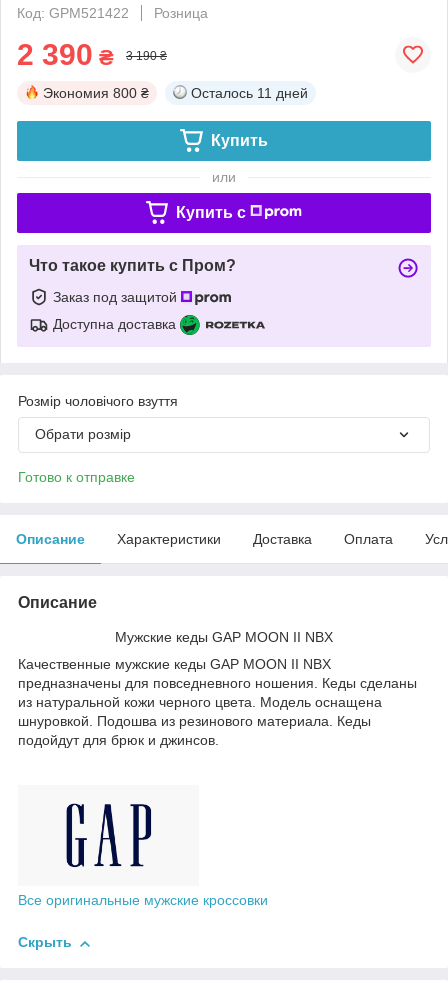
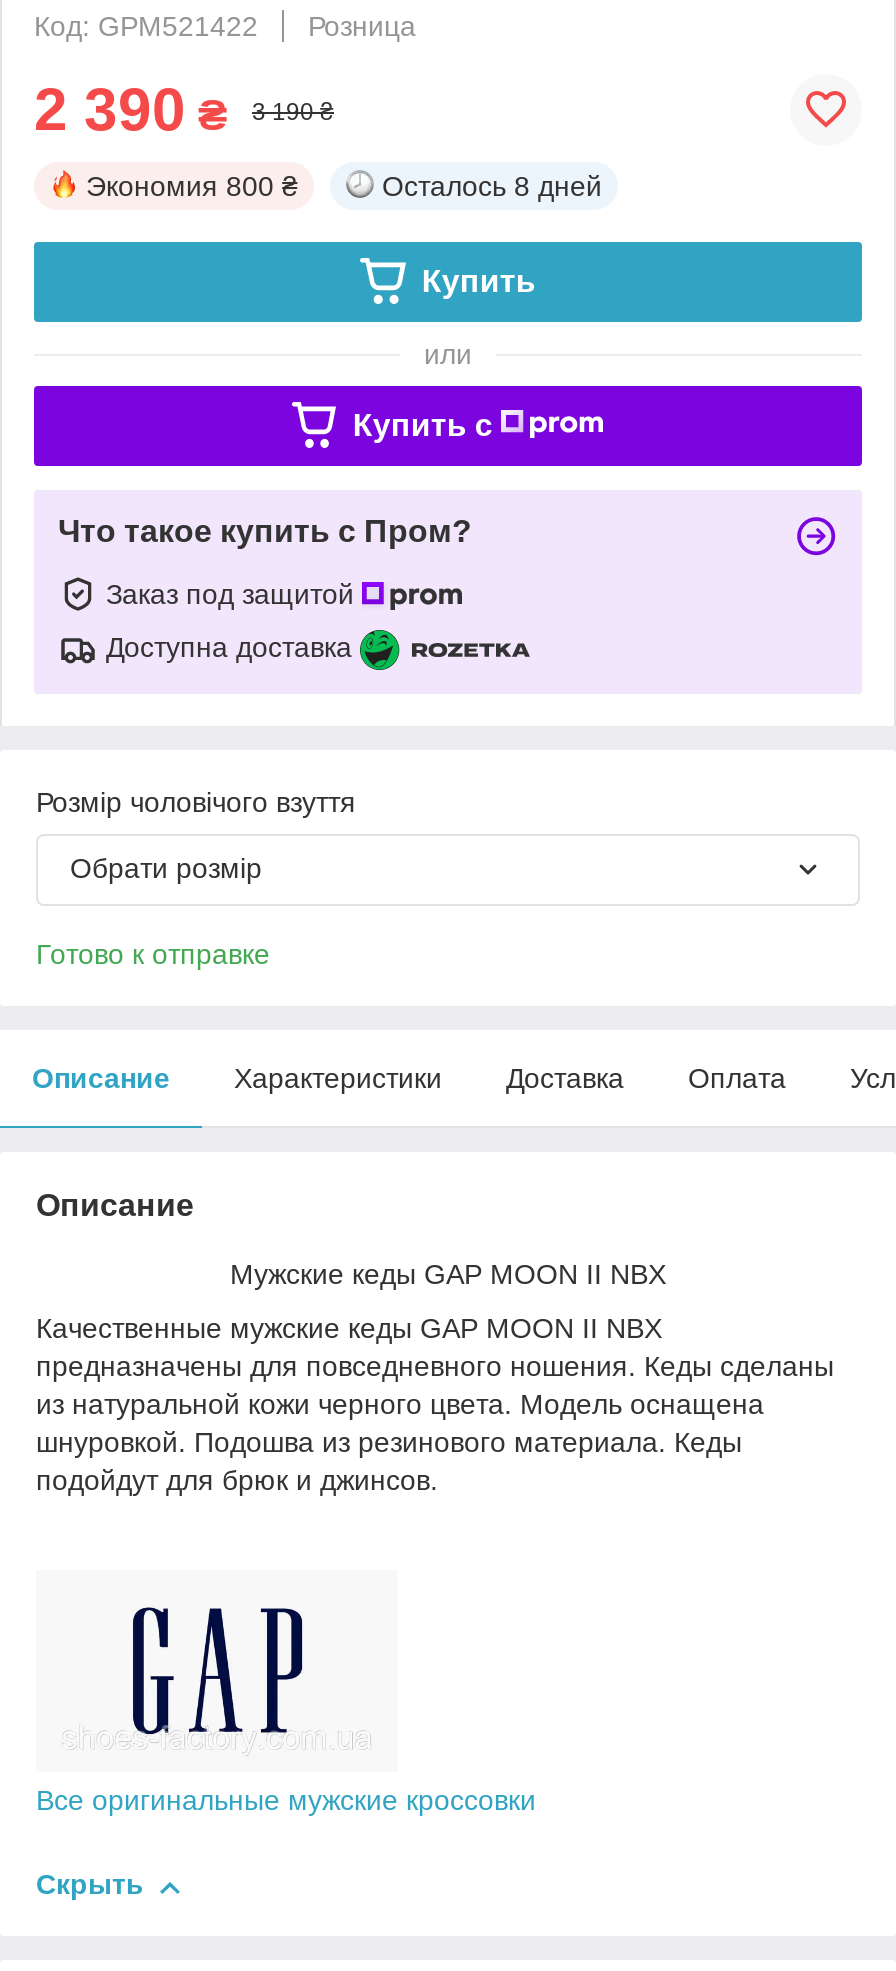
[191,85,308,101] Осталось 11 дней -> [382,170,602,202] Осталось 8 дней

